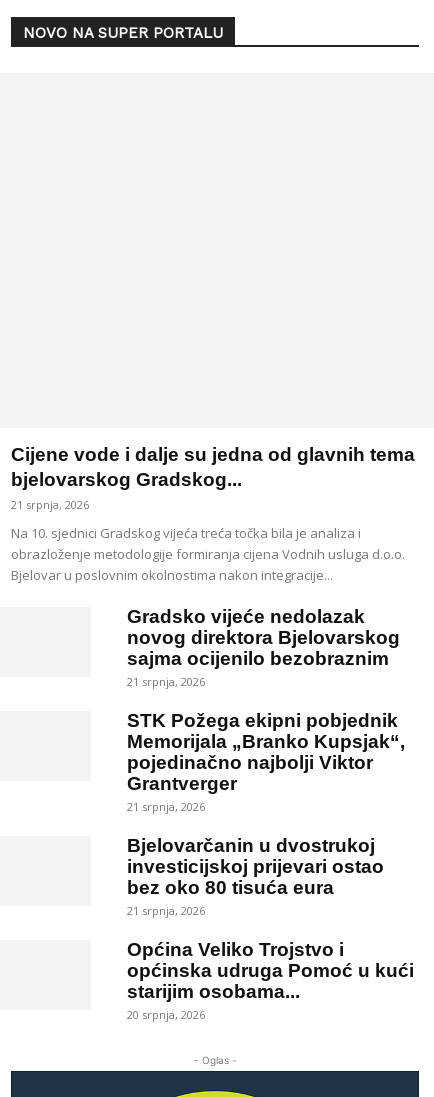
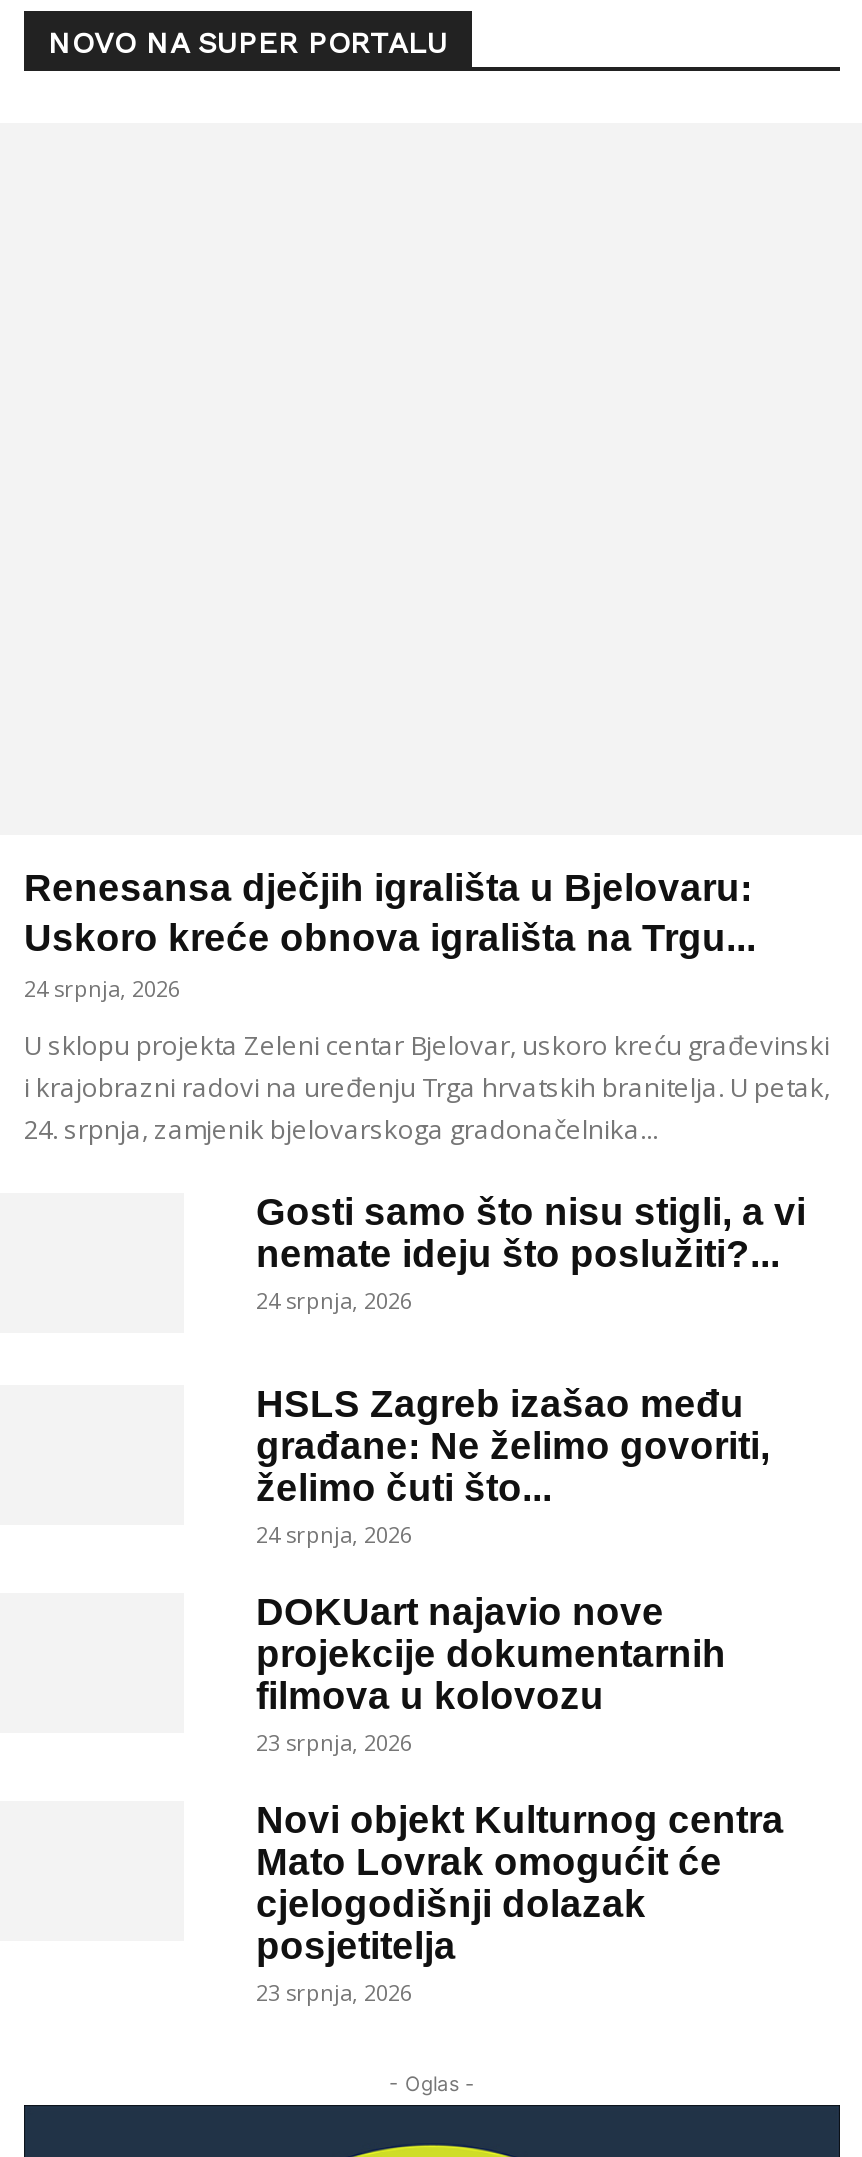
[11,444,415,512] Cijene vode i dalje su jedna od glavnih tema | bjelovarskog Gradskog... | 21 srpnja, 2026 -> [24,866,756,1002] Renesansa dječjih igrališta u Bjelovaru: | Uskoro kreće obnova igrališta na Trgu... | 24 srpnja, 2026
[11,524,405,584] Na 10. sjednici Gradskog vijeća treća točka bila je analiza i | obrazloženje metodologije formiranja cijena Vodnih usluga d.o.o. | Bjelovar u poslovnim okolnostima nakon integracije... -> [24,1026,830,1146] U sklopu projekta Zeleni centar Bjelovar, uskoro kreću građevinski | i krajobrazni radovi na uređenju Trga hrvatskih branitelja. U petak, | 24. srpnja, zamjenik bjelovarskoga gradonačelnika...
[127,606,400,689] Gradsko vijeće nedolazak | novog direktora Bjelovarskog | sajma ocijenilo bezobraznim | 21 srpnja, 2026 -> [256,1190,806,1314] Gosti samo što nisu stigli, a vi | nemate ideju što poslužiti?... | 24 srpnja, 2026
[127,710,405,814] STK Požega ekipni pobjednik | Memorijala „Branko Kupsjak“, | pojedinačno najbolji Viktor | Grantverger | 21 srpnja, 2026 -> [256,1382,770,1548] HSLS Zagreb izašao među | građane: Ne želimo govoriti, | želimo čuti što... | 24 srpnja, 2026
[127,835,384,918] Bjelovarčanin u dvostrukoj | investicijskoj prijevari ostao | bez oko 80 tisuća eura | 21 srpnja, 2026 -> [256,1590,726,1756] DOKUart najavio nove | projekcije dokumentarnih | filmova u kolovozu | 23 srpnja, 2026
[127,939,414,1022] Općina Veliko Trojstvo i | općinska udruga Pomoć u kući | starijim osobama... | 20 srpnja, 2026 -> [256,1798,784,2006] Novi objekt Kulturnog centra | Mato Lovrak omogućit će | cjelogodišnji dolazak | posjetitelja | 23 srpnja, 2026

